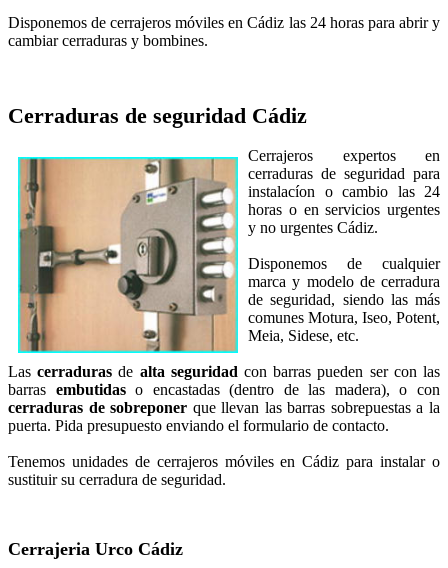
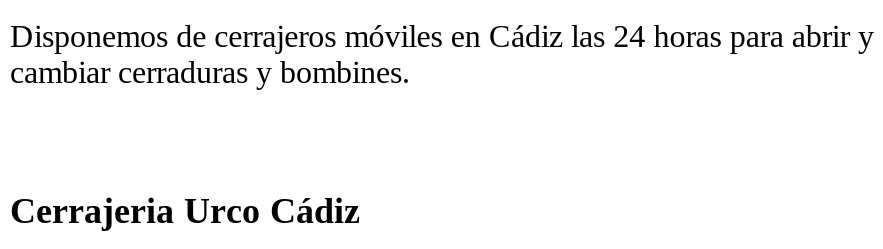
[8,102,440,488] [image] | Cerraduras de seguridad Cádiz | Cerrajeros expertos en | cerraduras de seguridad para | instalacíon o cambio las 24 | horas o en servicios urgentes | y no urgentes Cádiz. | Disponemos de cualquier | marca y modelo de cerradura | de seguridad, siendo las más | comunes Motura, Iseo, Potent, | Meia, Sidese, etc. | Las cerraduras de alta seguridad con barras pueden ser con las | barras embutidas o encastadas (dentro de las madera), o con | cerraduras de sobreponer que llevan las barras sobrepuestas a la | puerta. Pida presupuesto enviando el formulario de contacto. | Tenemos unidades de cerrajeros móviles en Cádiz para instalar o | sustituir su cerradura de seguridad. -> none

